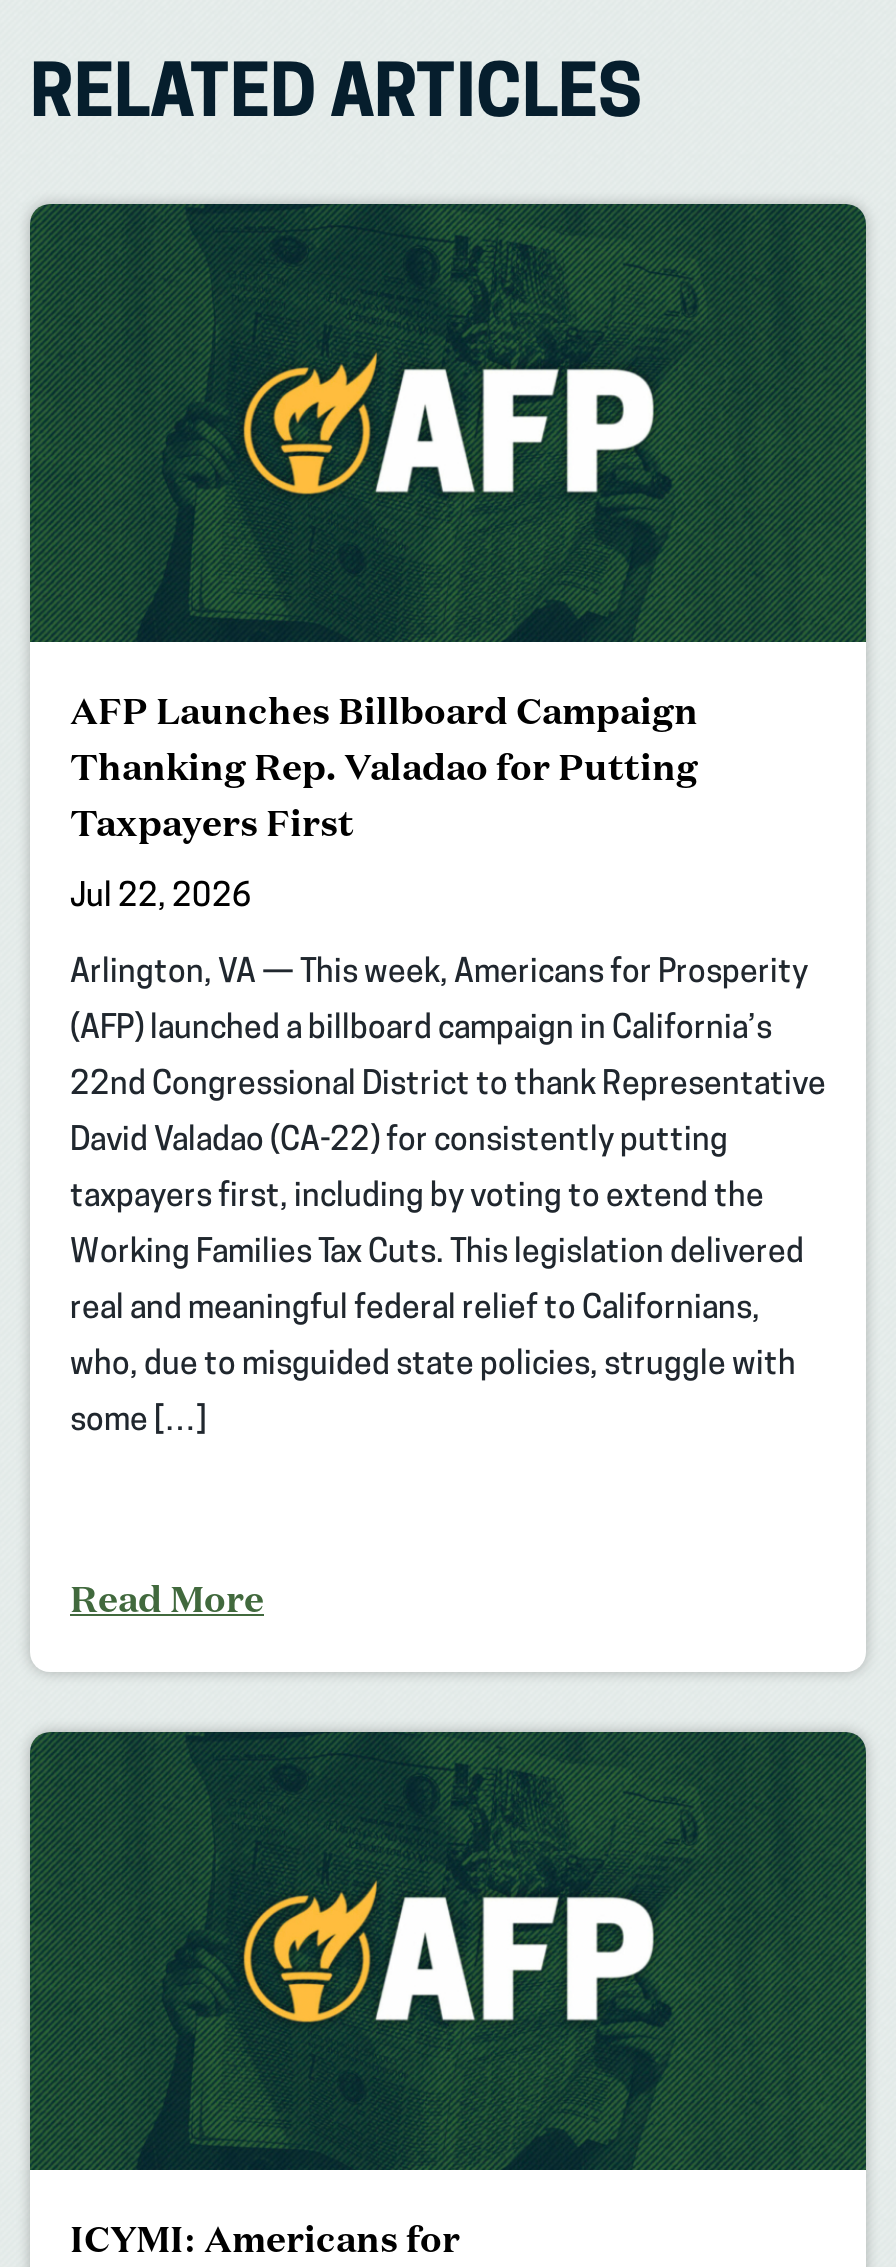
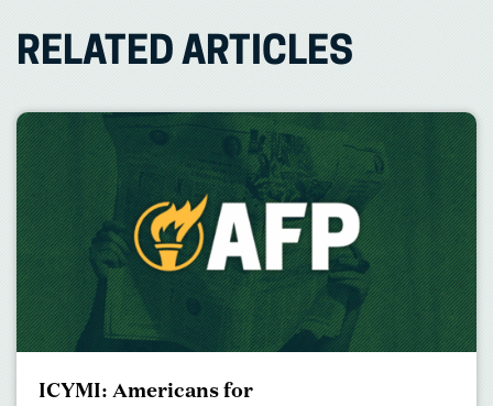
[70,685,826,1437] AFP Launches Billboard Campaign | Thanking Rep. Valadao for Putting | Taxpayers First | Jul 22, 2026 | Arlington, VA — This week, Americans for Prosperity | (AFP) launched a billboard campaign in California’s | 22nd Congressional District to thank Representative | David Valadao (CA-22) for consistently putting | taxpayers first, including by voting to extend the | Working Families Tax Cuts. This legislation delivered | real and meaningful federal relief to Californians, | who, due to misguided state policies, struggle with | some […] -> none
[70,1573,264,1621] Read More -> none

